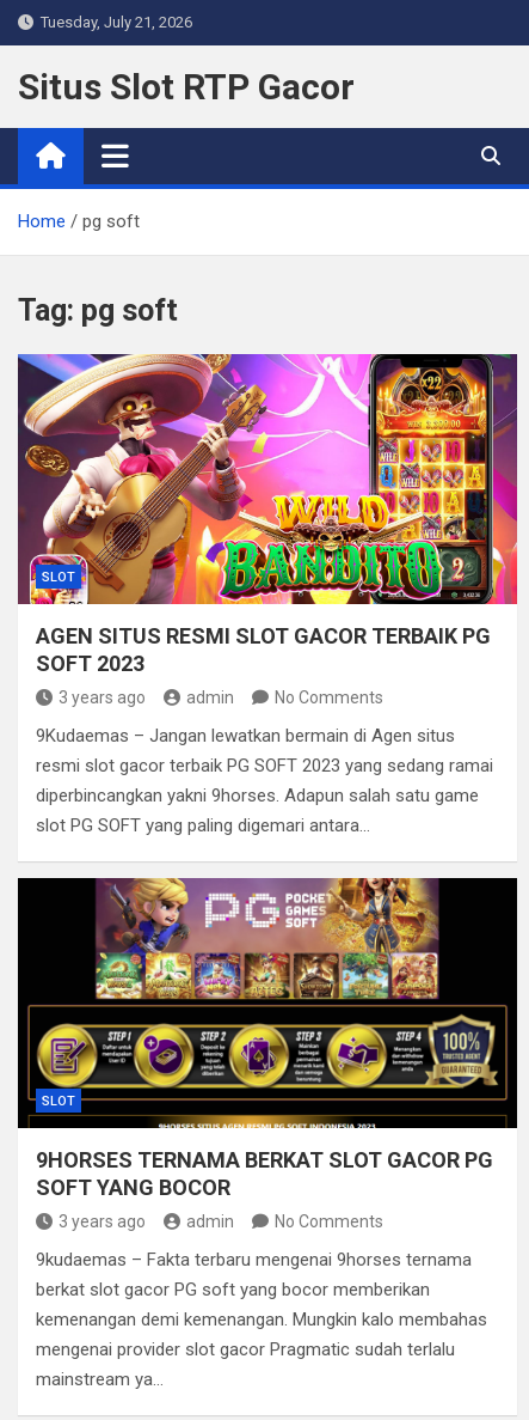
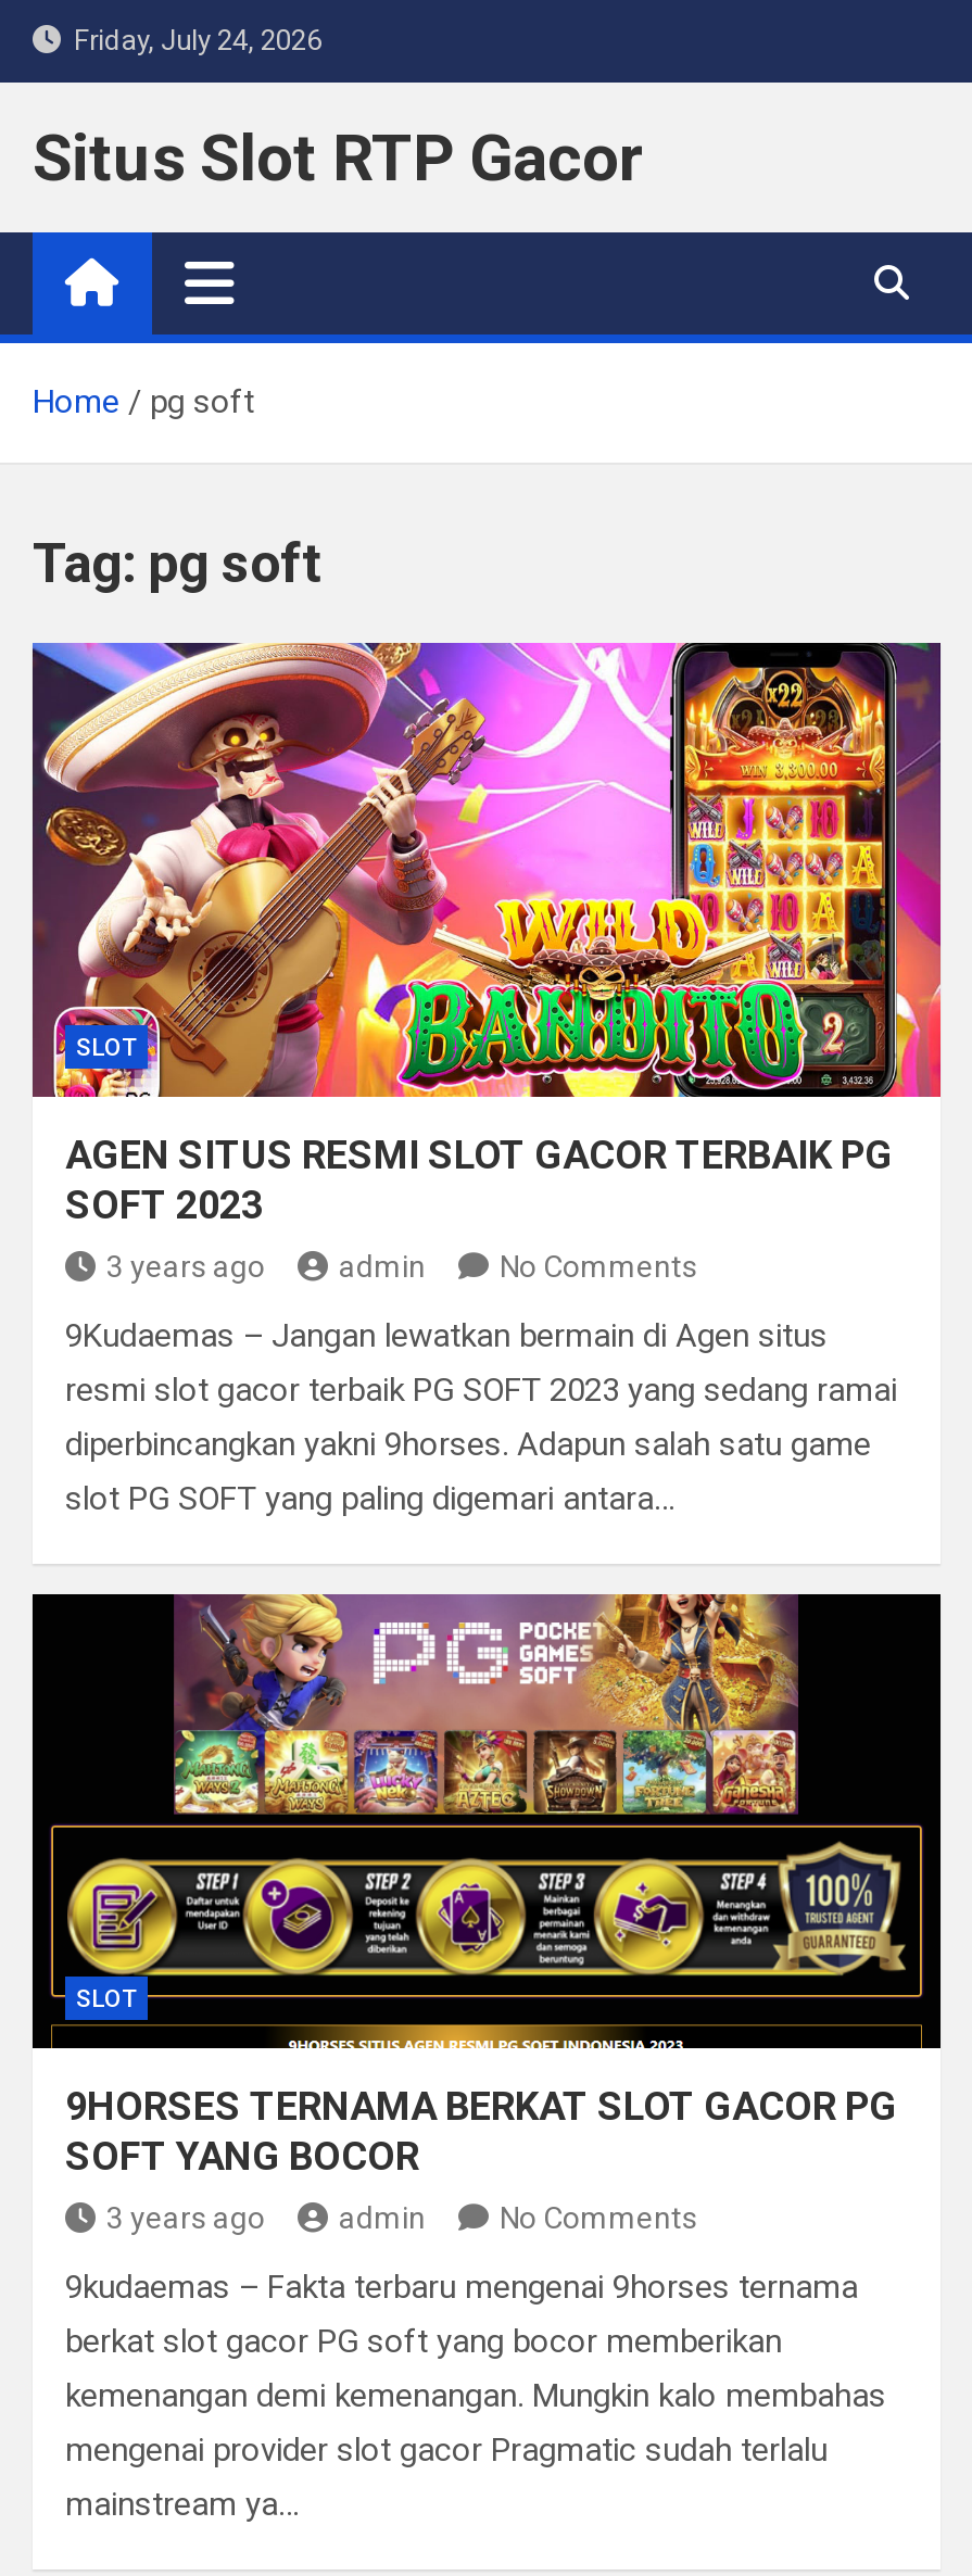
[33,13,192,31] Tuesday, July 21, 2026 -> [61,24,321,56] Friday, July 24, 2026

